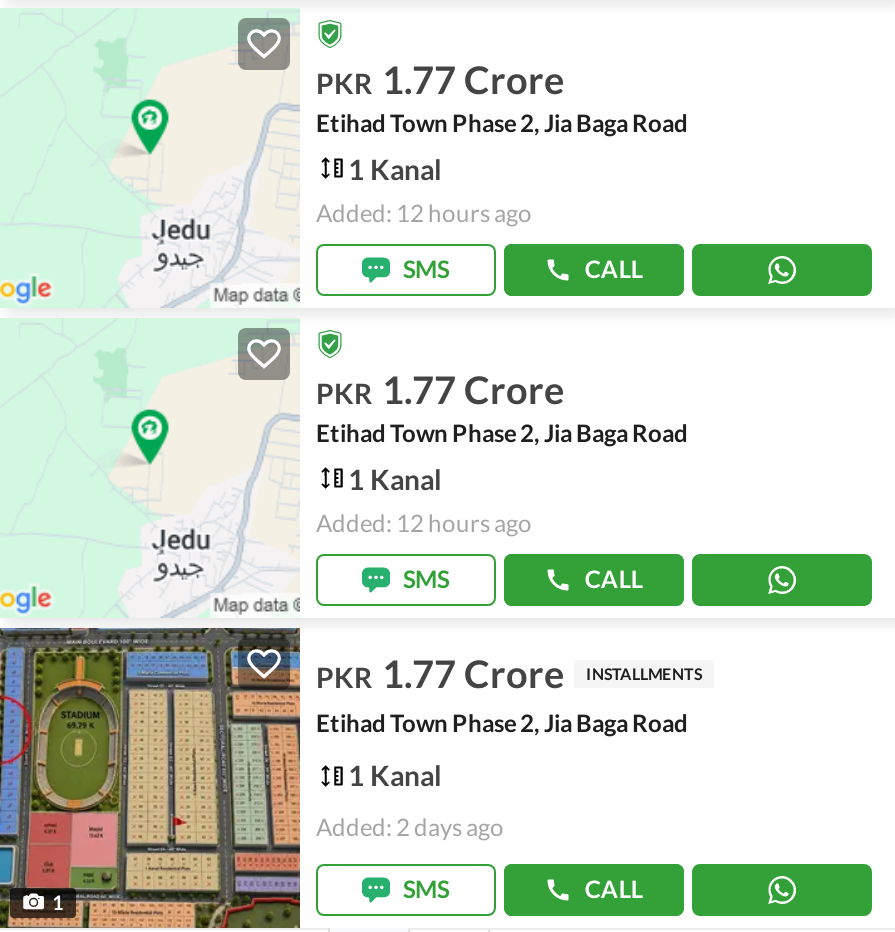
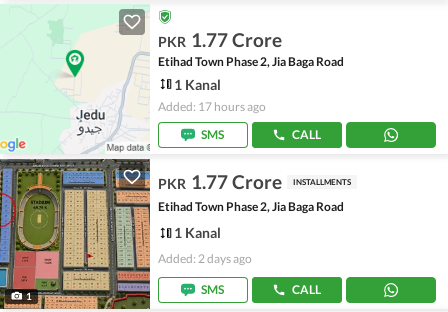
[316,198,688,538] Added: 12 hours ago | SMS | CALL | PKR 1.77 Crore | Etihad Town Phase 2, Jia Baga Road | 1 Kanal | Added: 12 hours ago -> [158,99,266,114] Added: 17 hours ago

